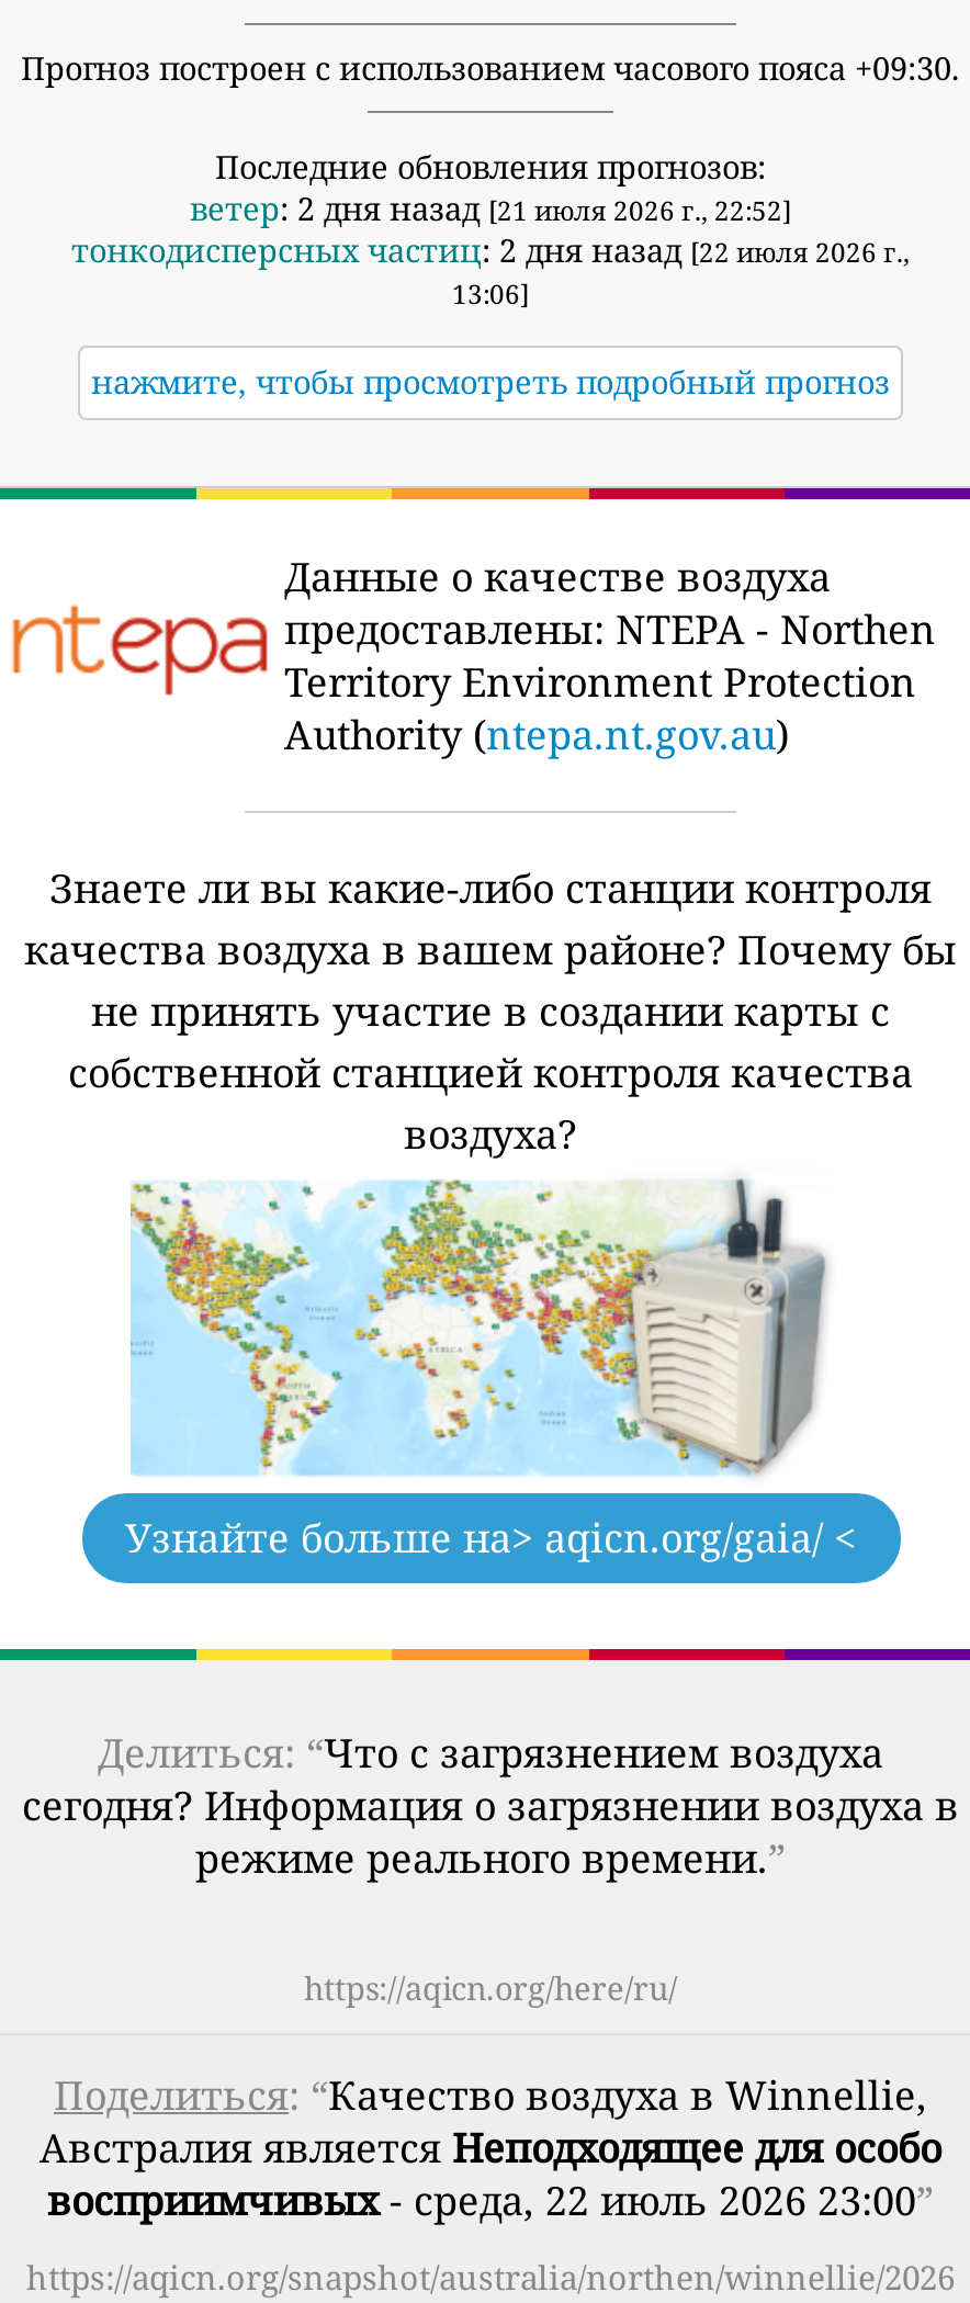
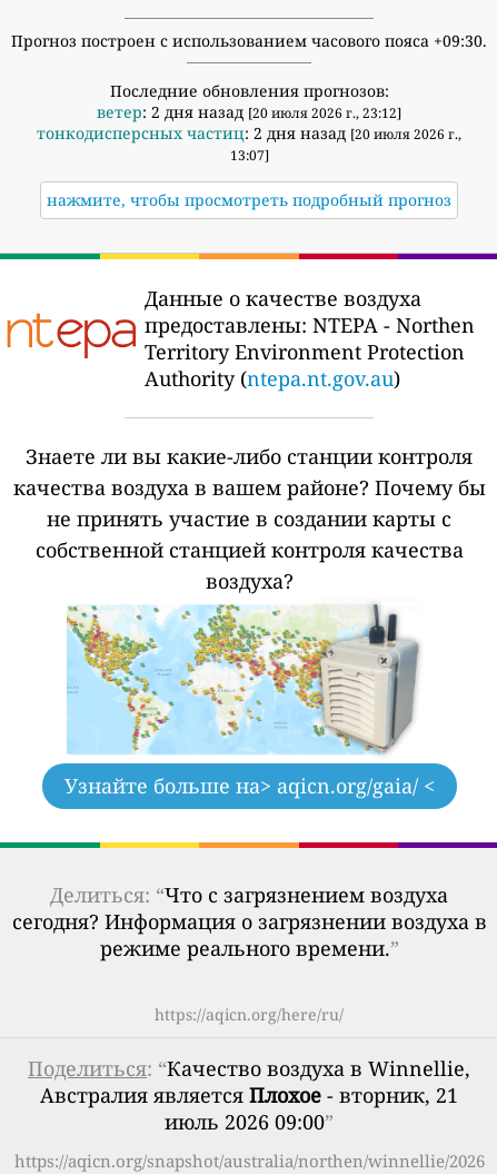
[190,187,791,229] ветер: 2 дня назад [21 июля 2026 г., 22:52] -> [97,101,401,122] ветер: 2 дня назад [20 июля 2026 г., 23:12]
[71,229,910,270] тонкодисперсных частиц: 2 дня назад [22 июля 2026 г., -> [37,122,461,143] тонкодисперсных частиц: 2 дня назад [20 июля 2026 г.,
[452,275,529,312] 13:06] -> [230,145,269,164] 13:07]
[40,2120,941,2226] Австралия является Неподходящее для особо | восприимчивых - среда, 22 июль 2026 23:00” -> [40,1081,458,1135] Австралия является Плохое - вторник, 21 | июль 2026 09:00”

